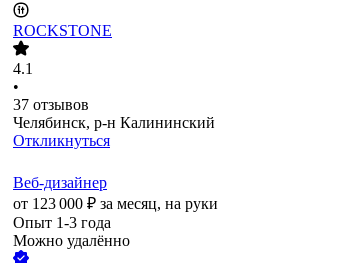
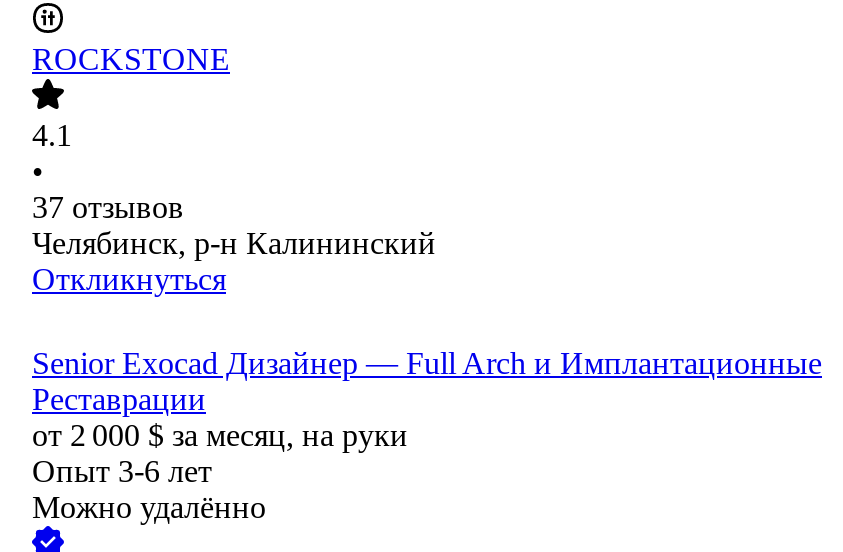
[13,174,218,231] Веб-дизайнер | от 123 000 ₽ за месяц, на руки | Опыт 1-3 года -> [32,347,822,489] Senior Exocad Дизайнер — Full Arch и Имплантационные | Реставрации | от 2 000 $ за месяц, на руки | Опыт 3-6 лет

